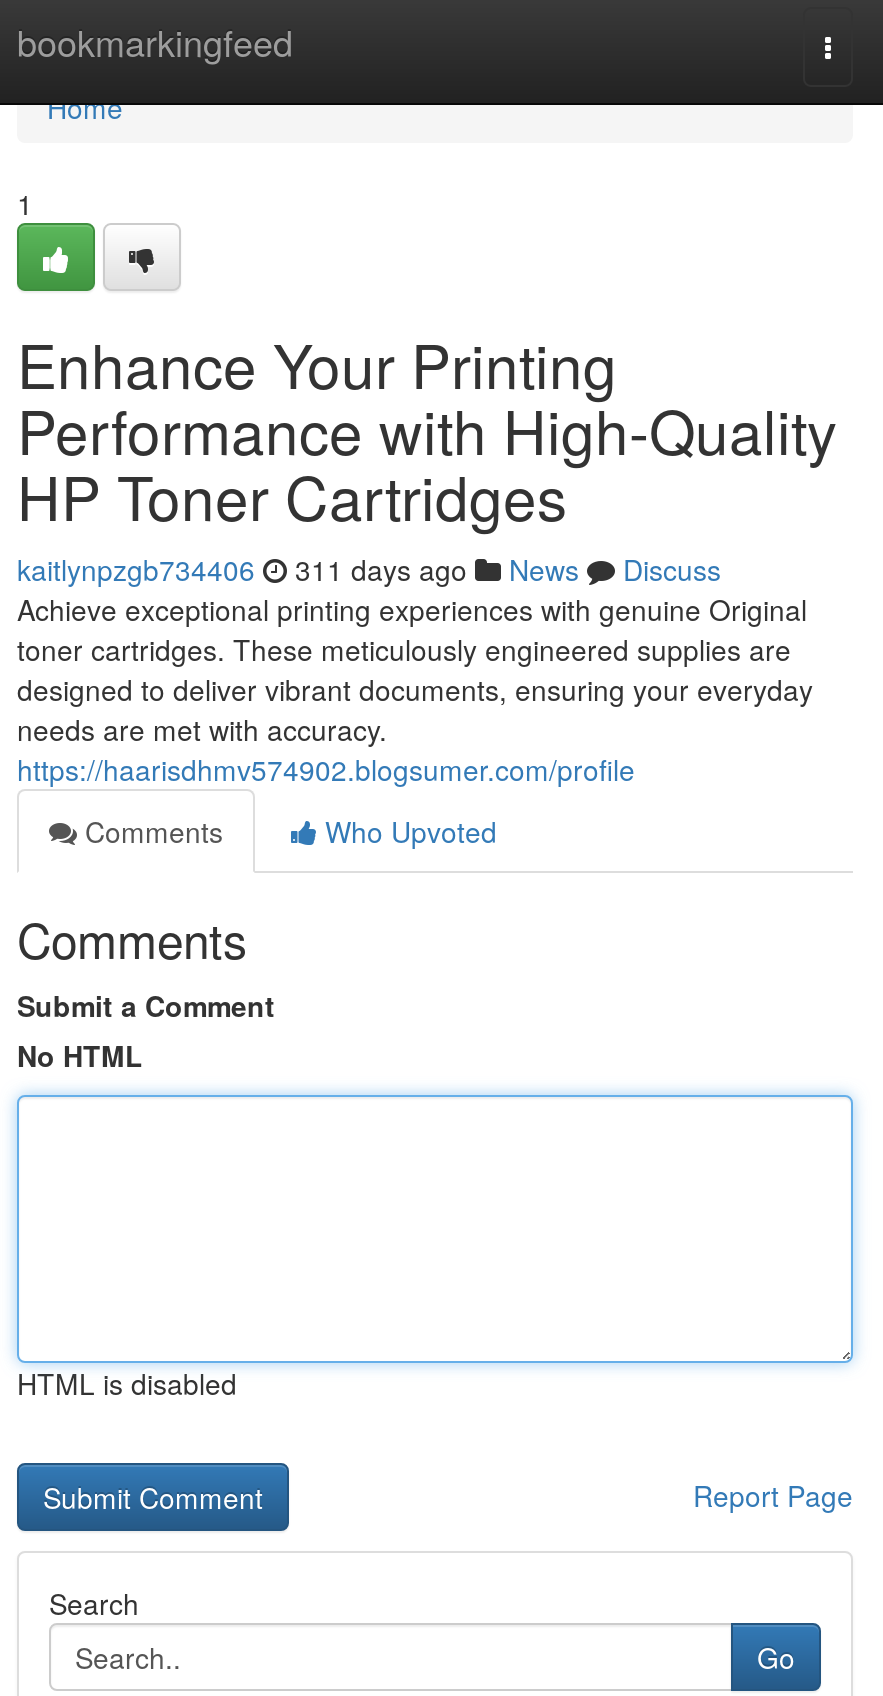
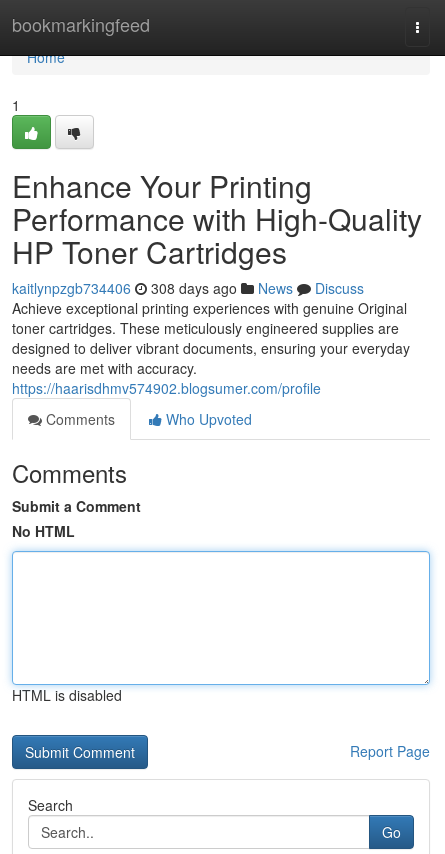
[17,549,721,589] kaitlynpzgb734406 311 days ago News Discuss -> [12,278,364,298] kaitlynpzgb734406 308 days ago News Discuss

